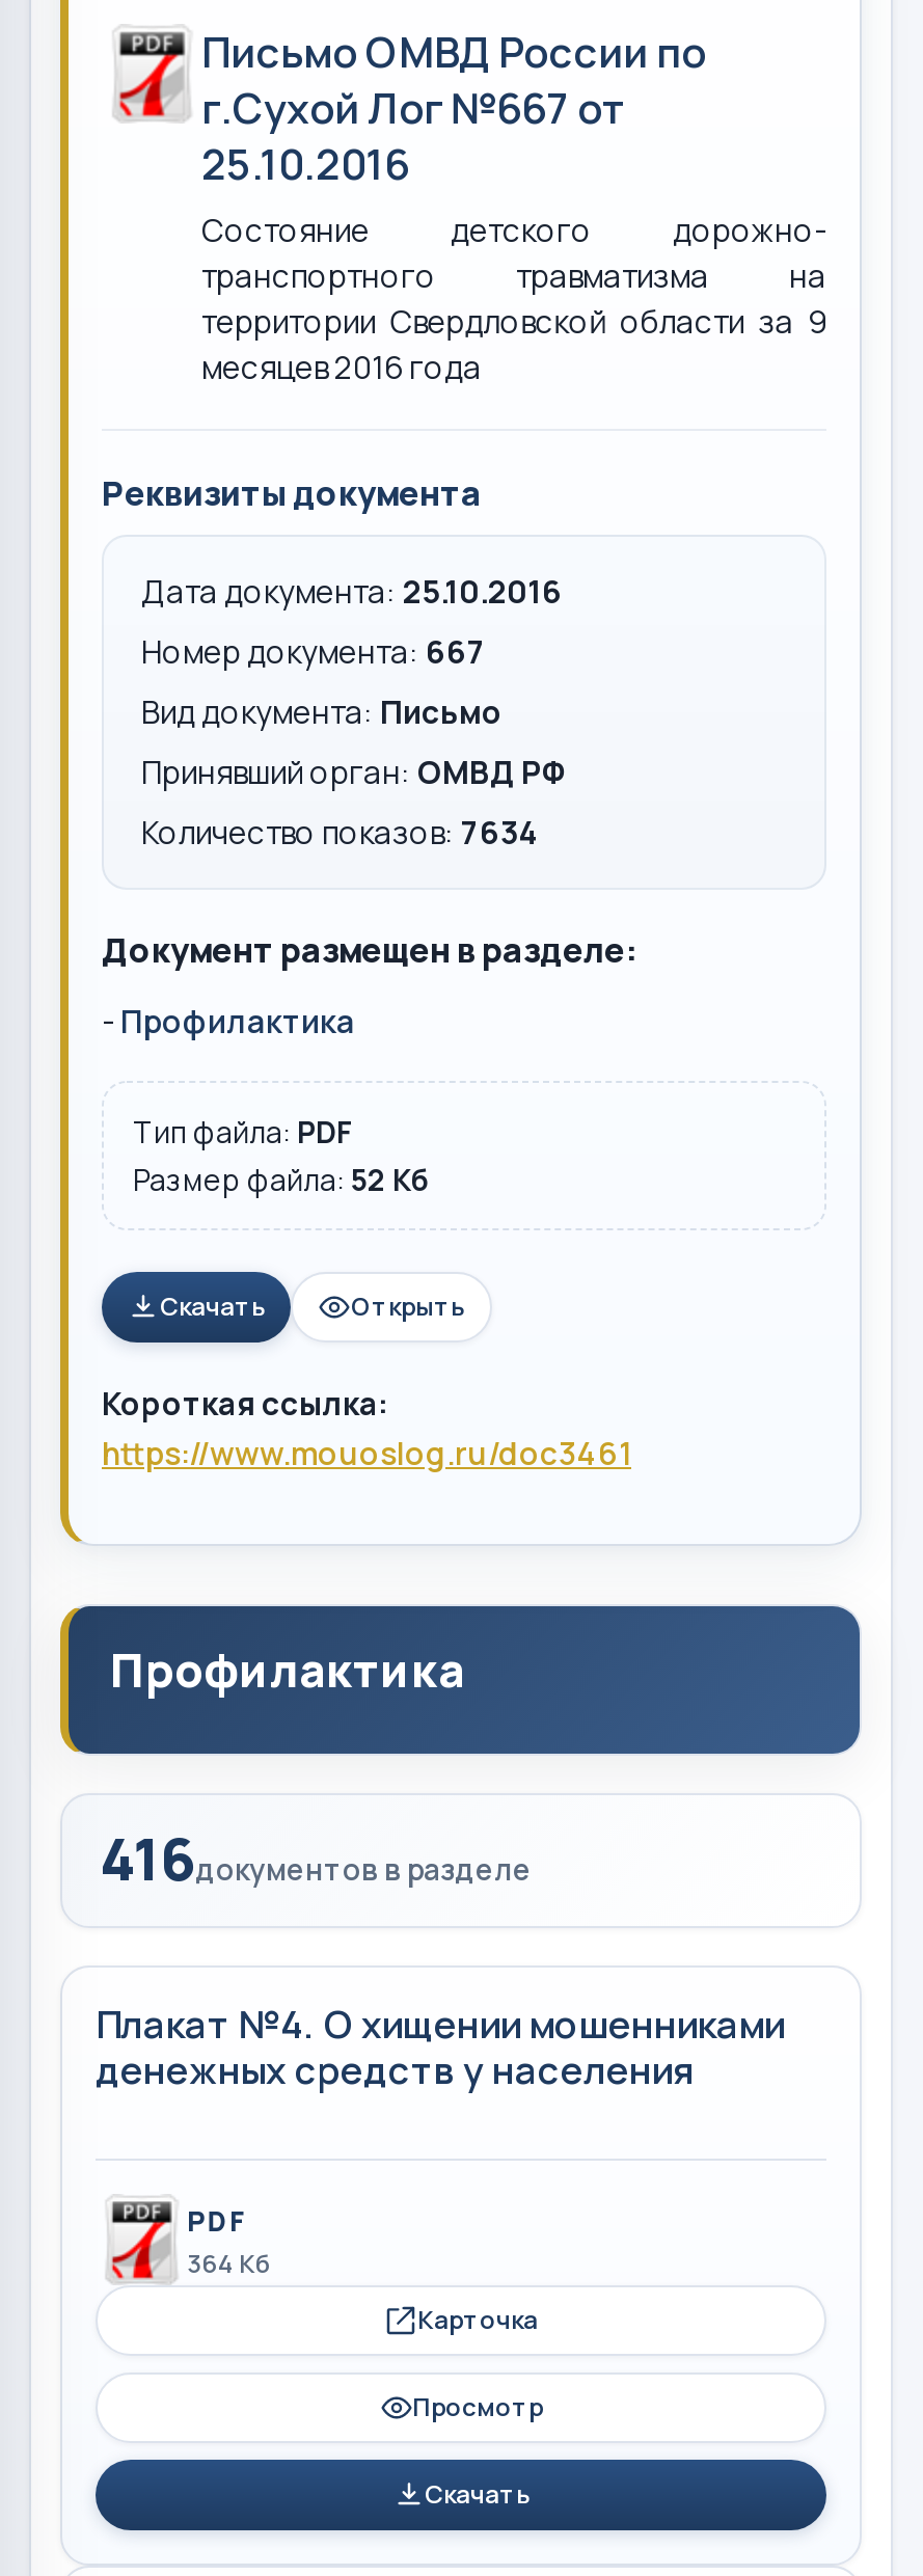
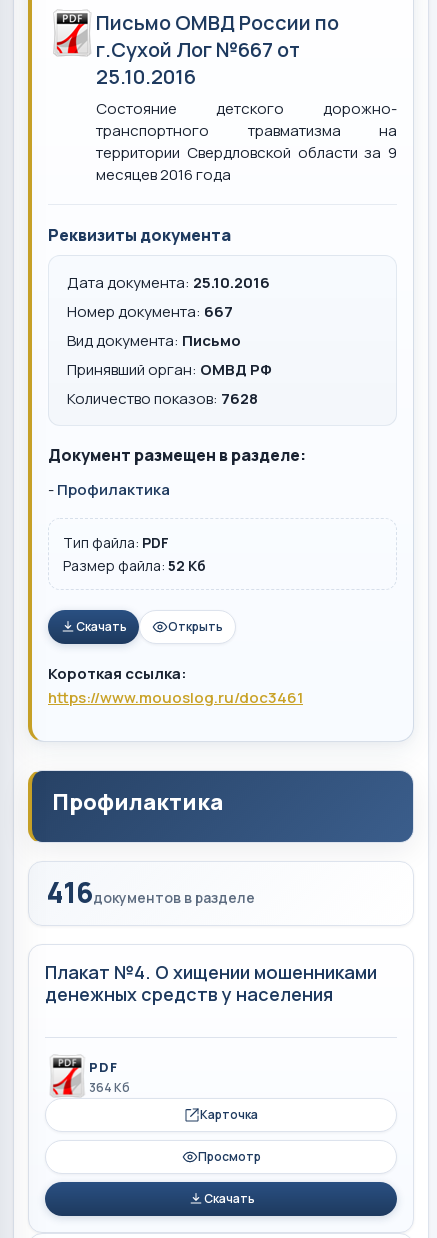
[141,811,540,855] Количество показов: 7634 -> [67,388,258,409] Количество показов: 7628

